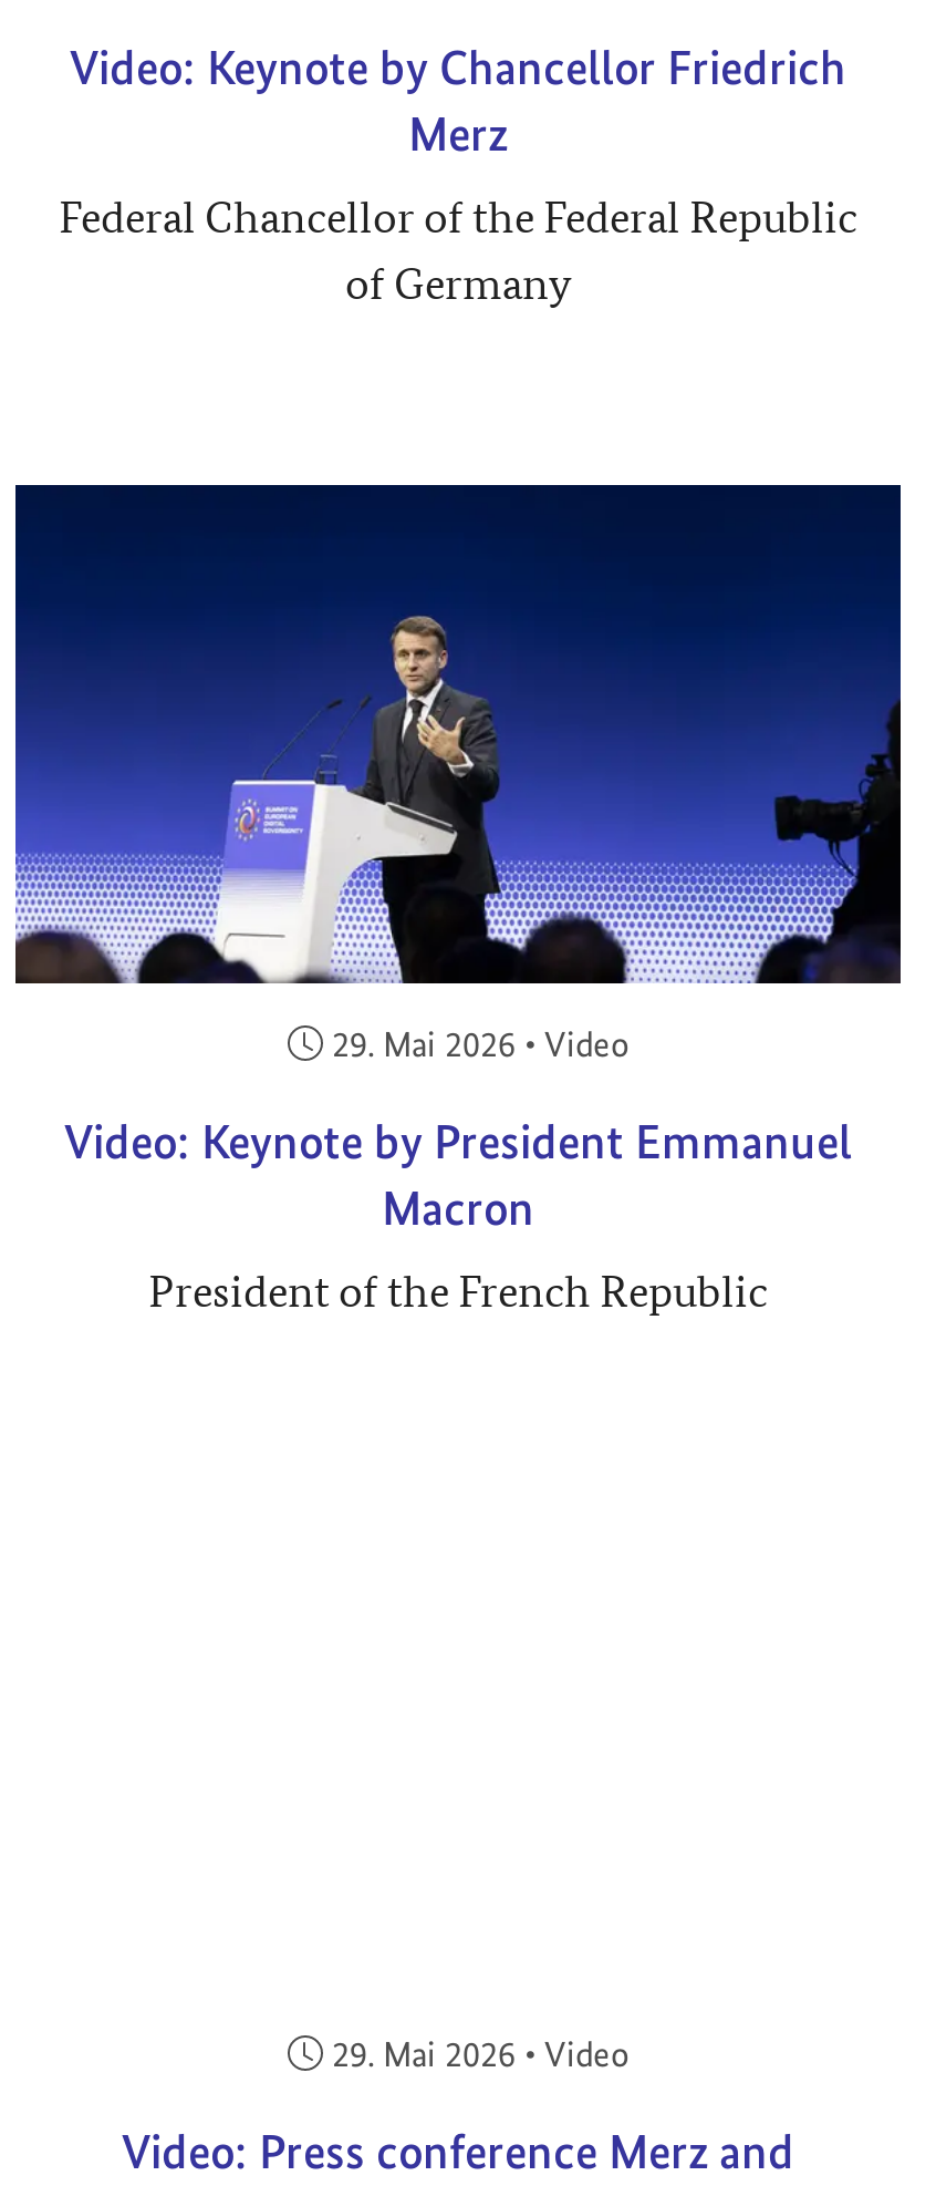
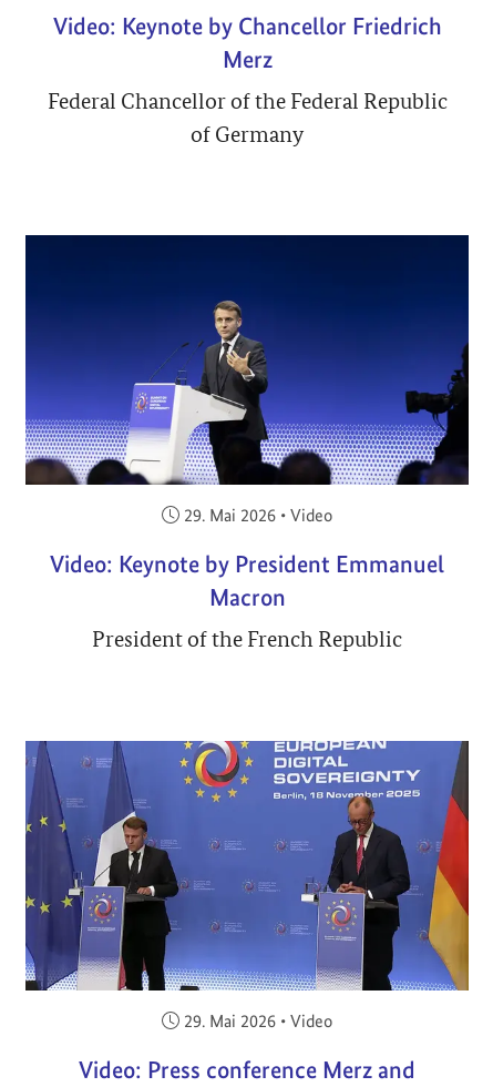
none -> [24,740,470,992] [image]

